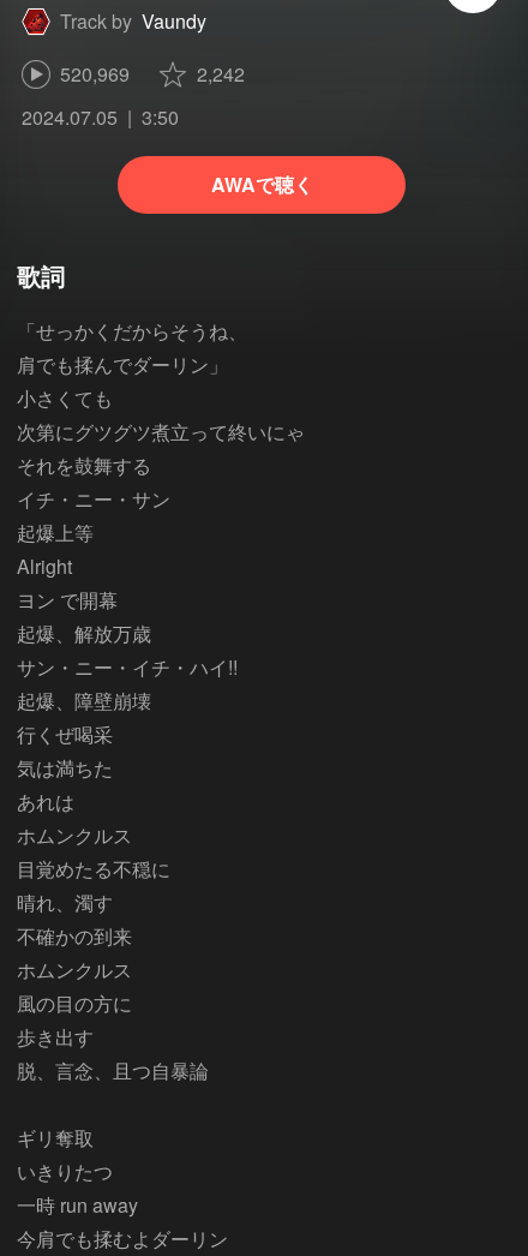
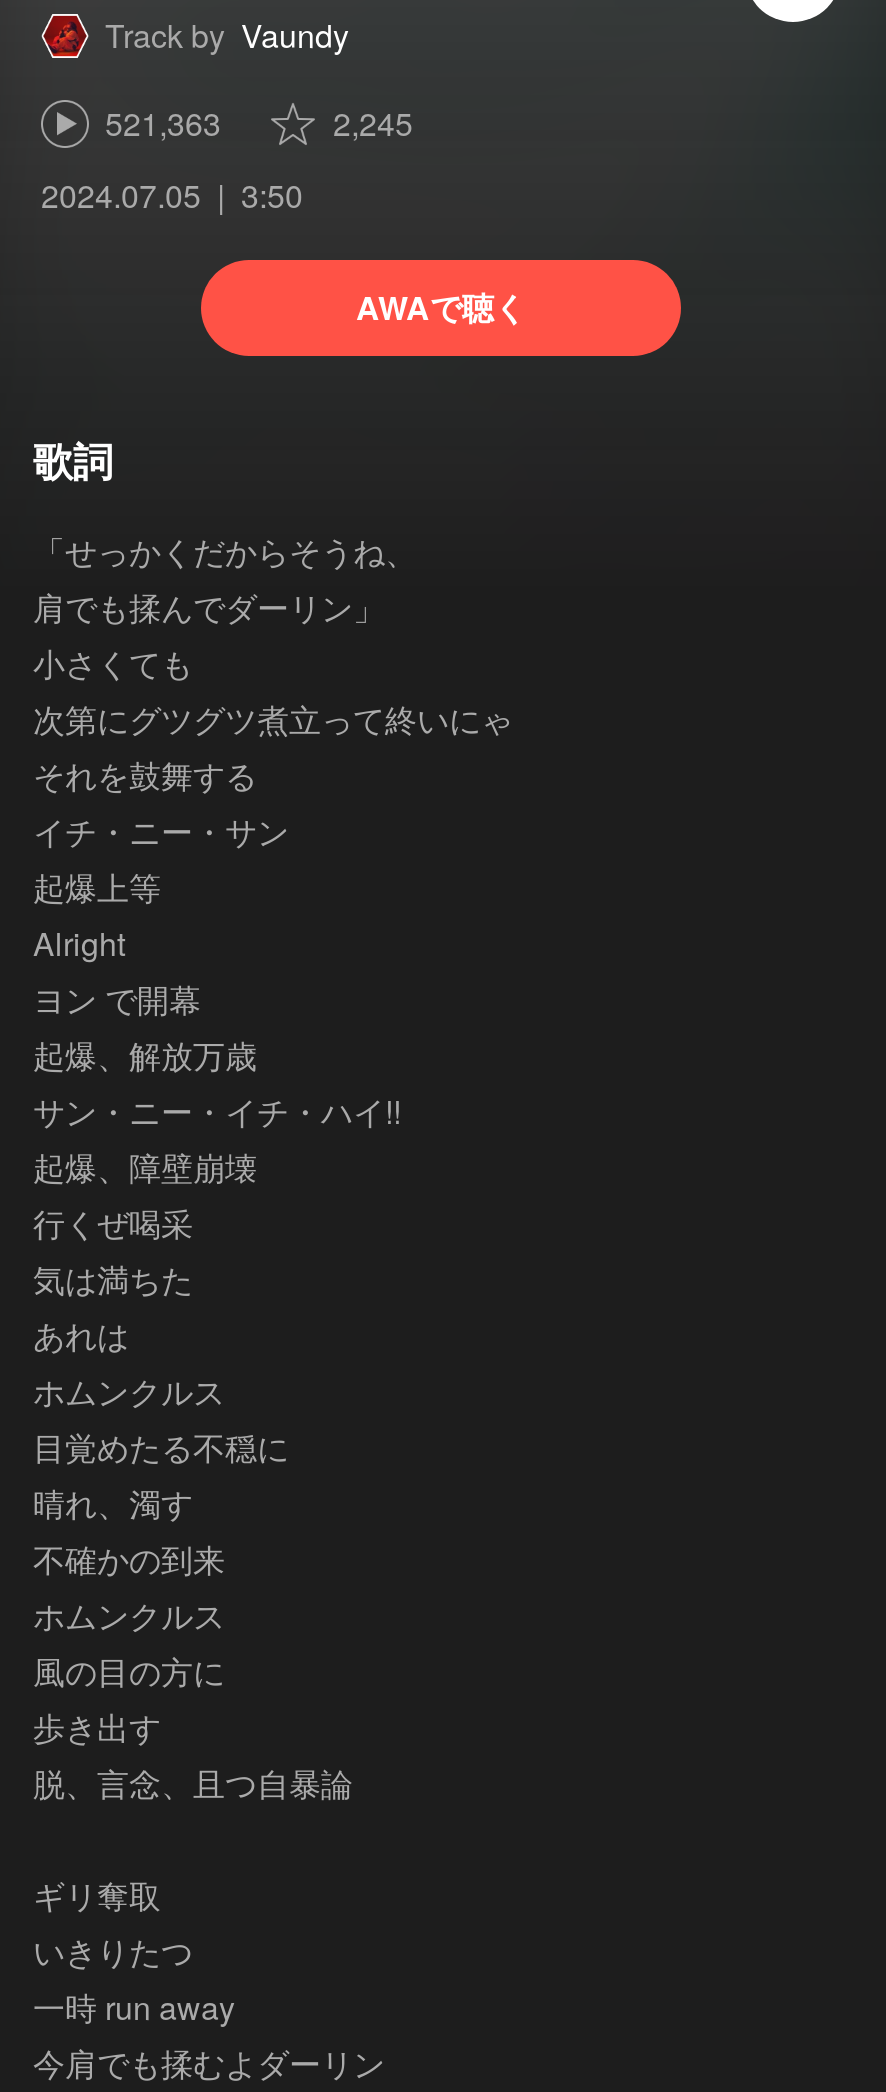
[60,60,130,88] 520,969 -> [105,100,221,146] 521,363
[197,60,245,88] 2,242 -> [333,100,413,146] 2,245

